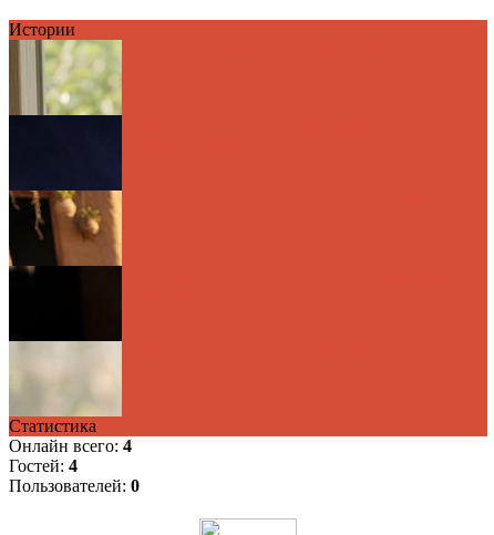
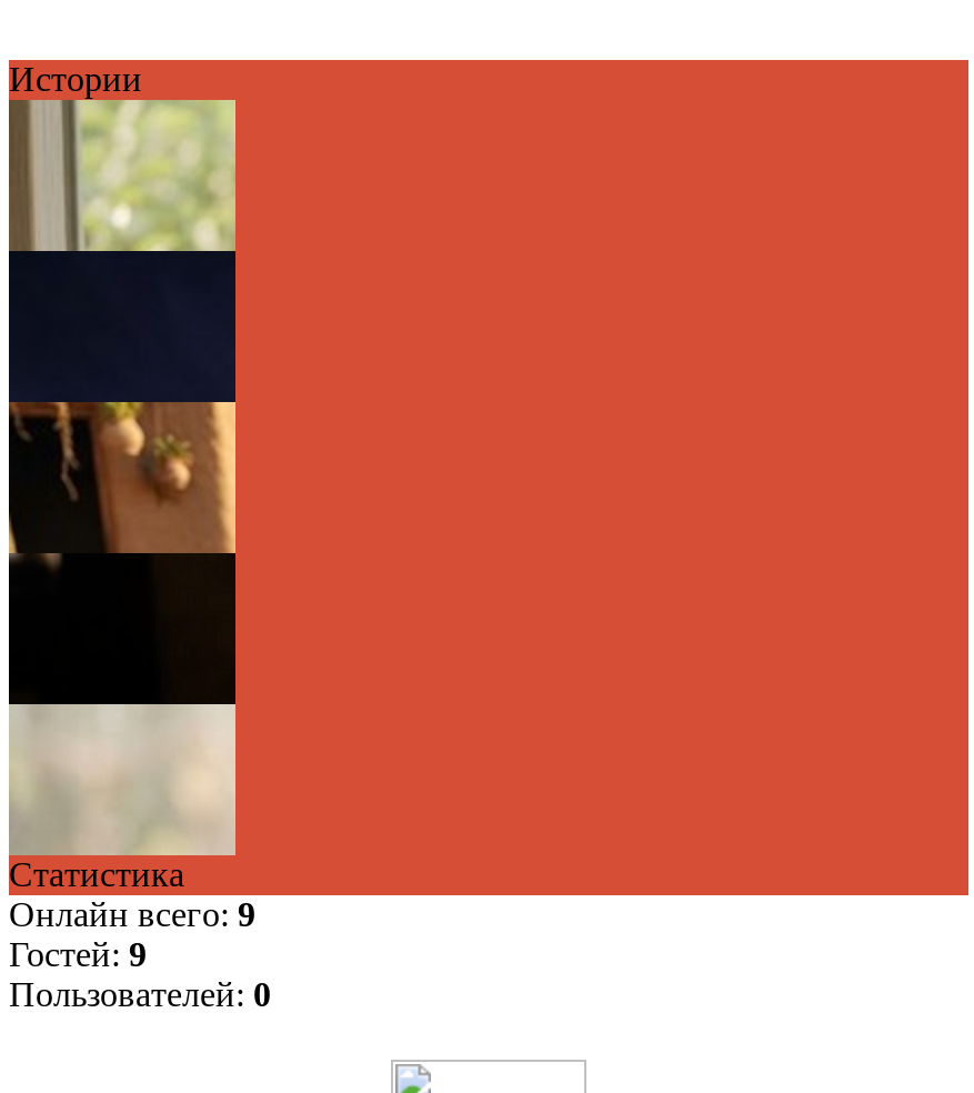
[9,436,132,455] Онлайн всего:4 -> [9,895,255,933] Онлайн всего:9
[9,456,78,475] Гостей: 4 -> [9,935,147,973] Гостей: 9

